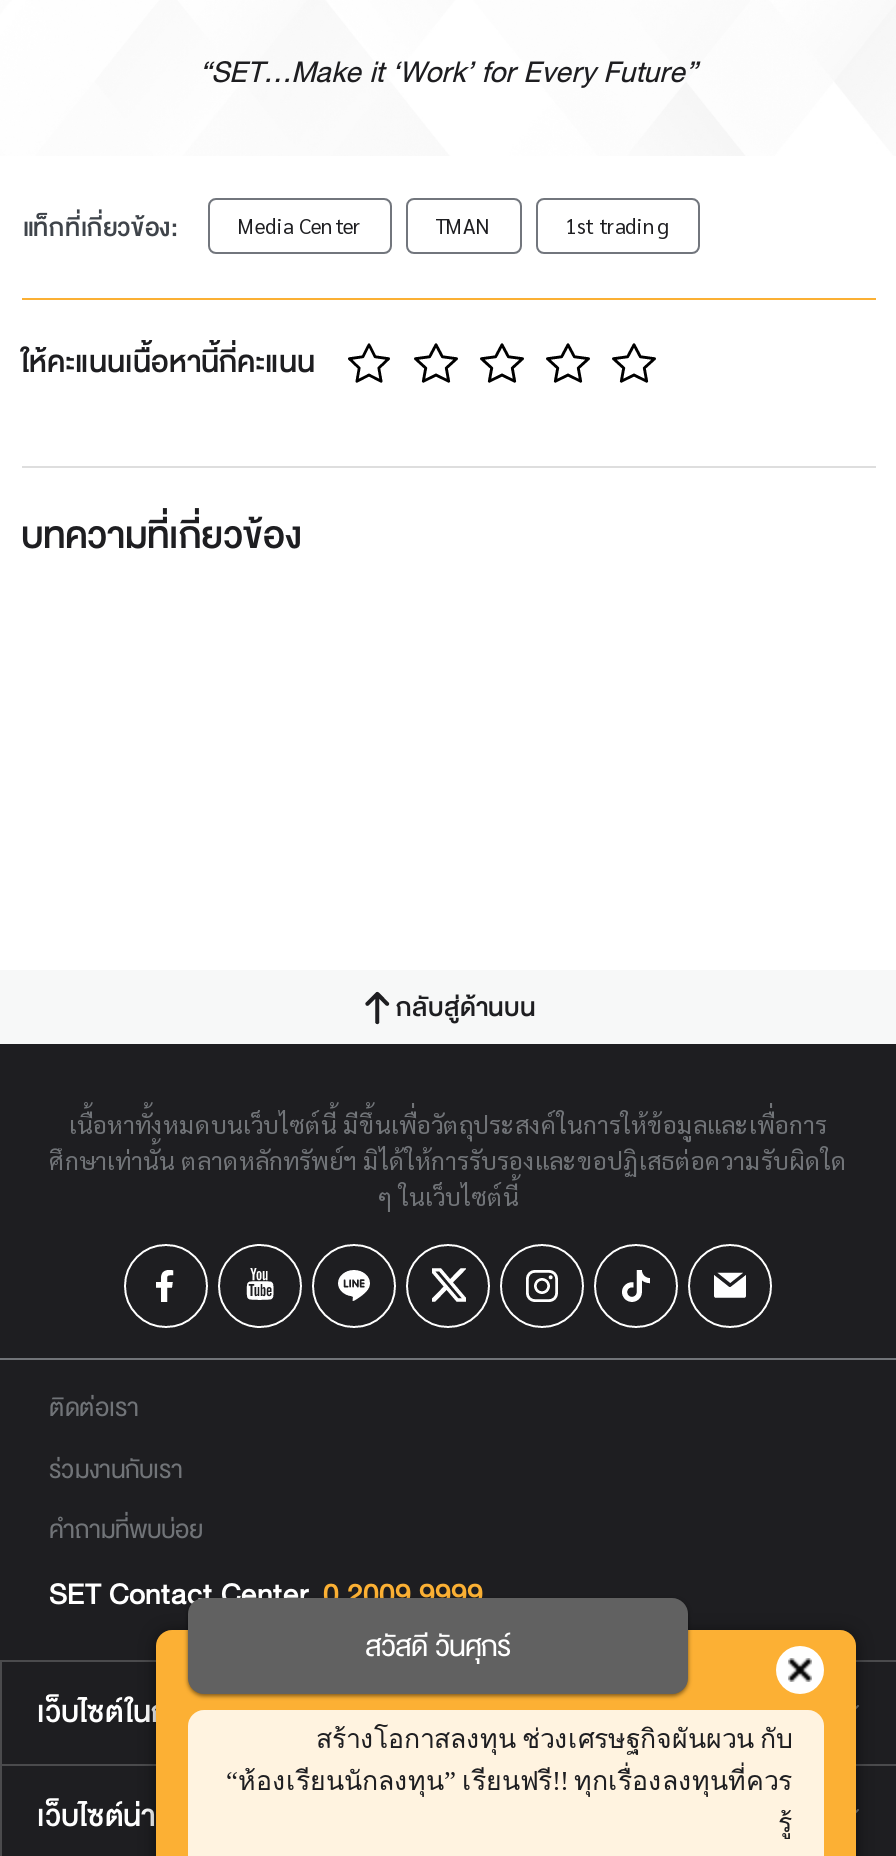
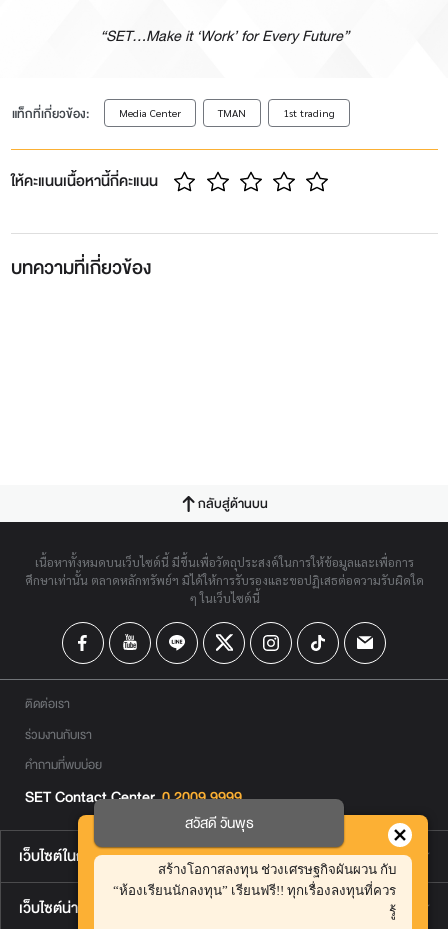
[365,1622,511,1670] สวัสดี วันศุกร์ -> [184,811,253,835] สวัสดี วันพุธ

